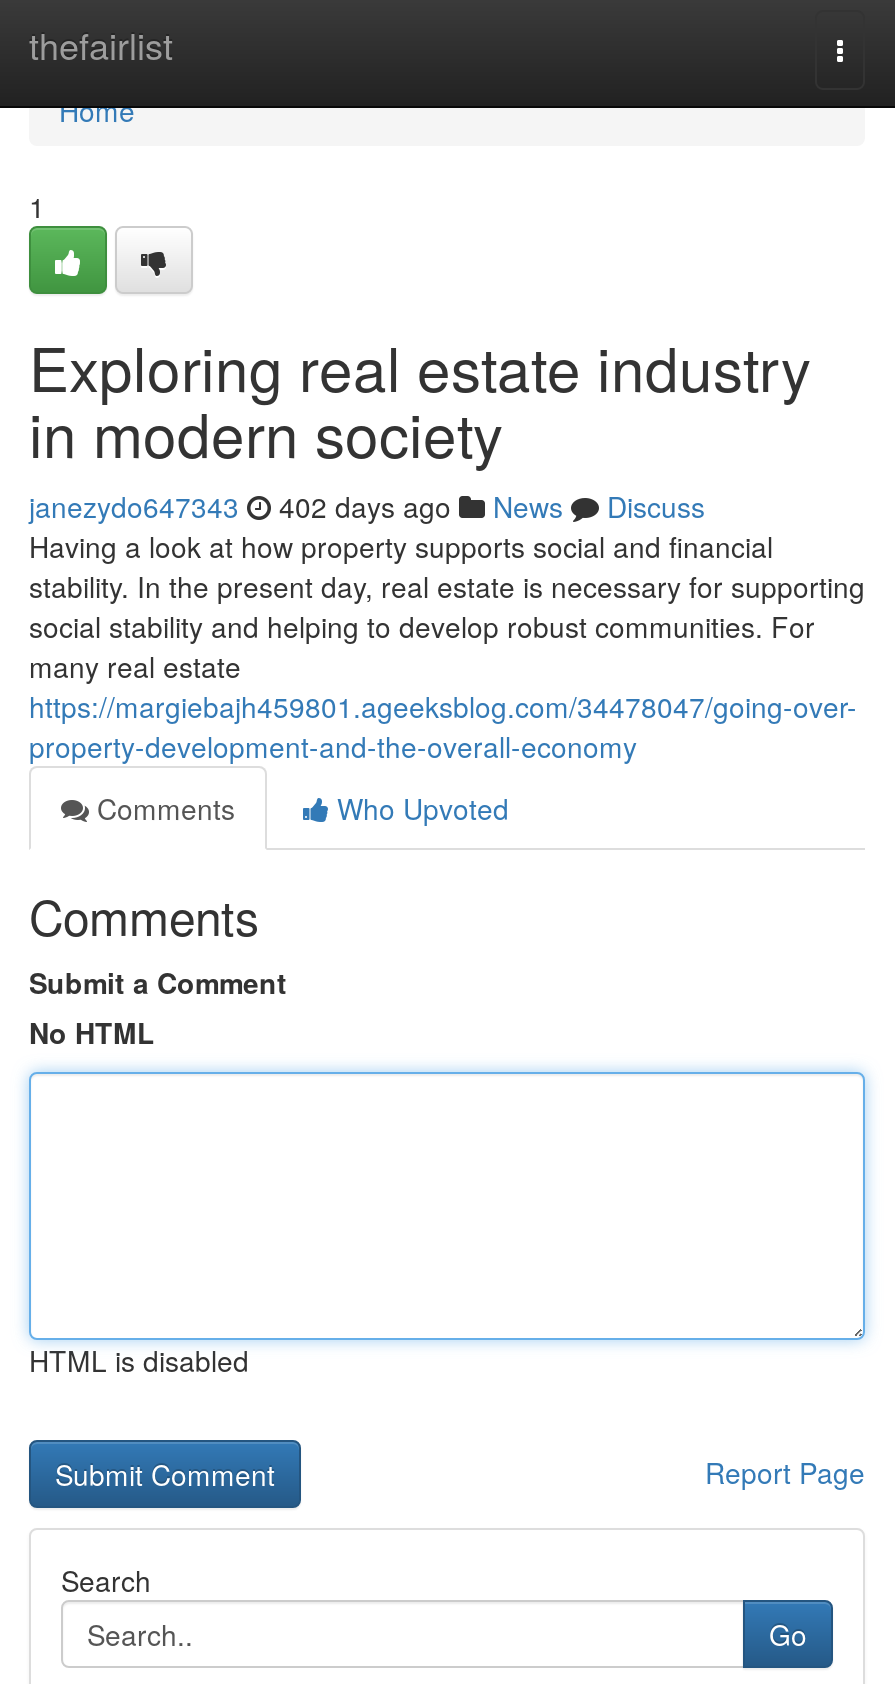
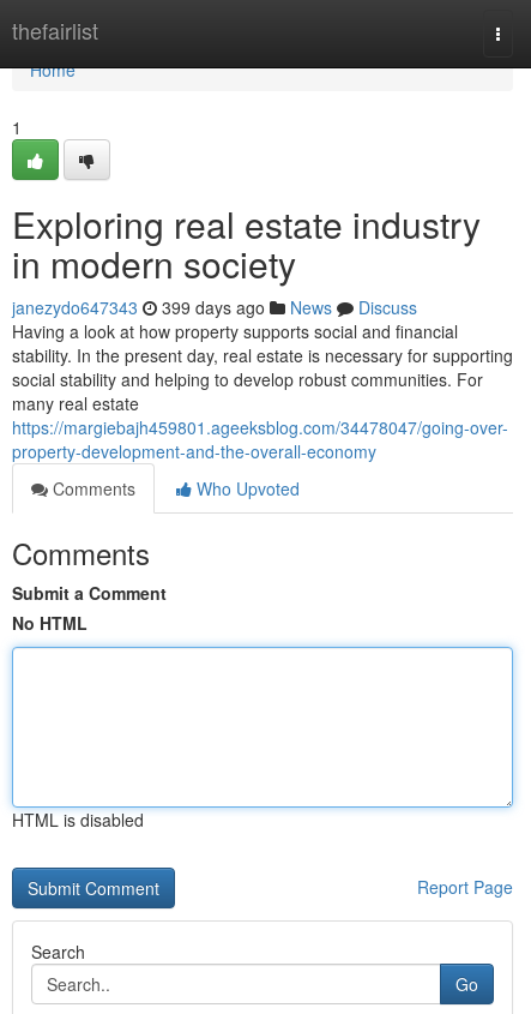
[29,486,705,526] janezydo647343 402 days ago News Discuss -> [12,295,417,319] janezydo647343 399 days ago News Discuss

